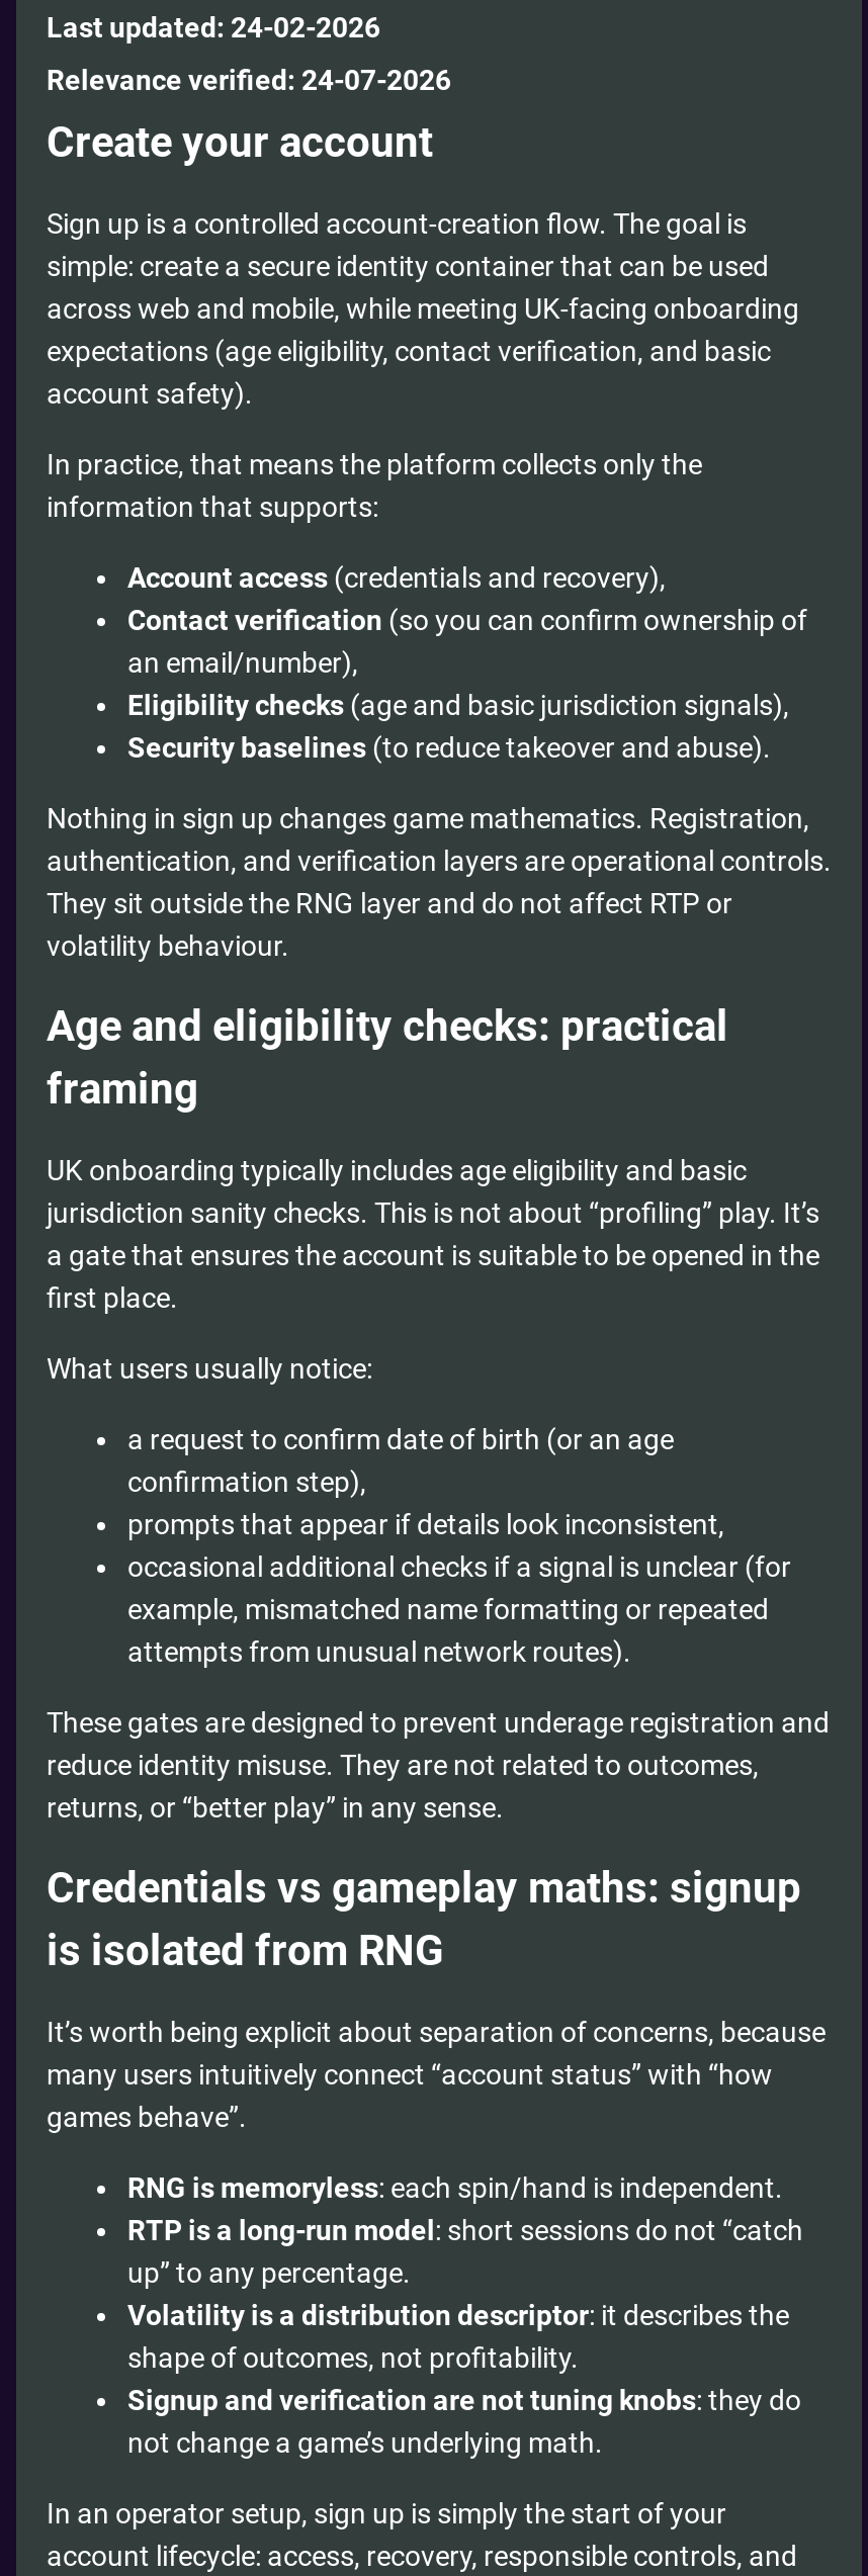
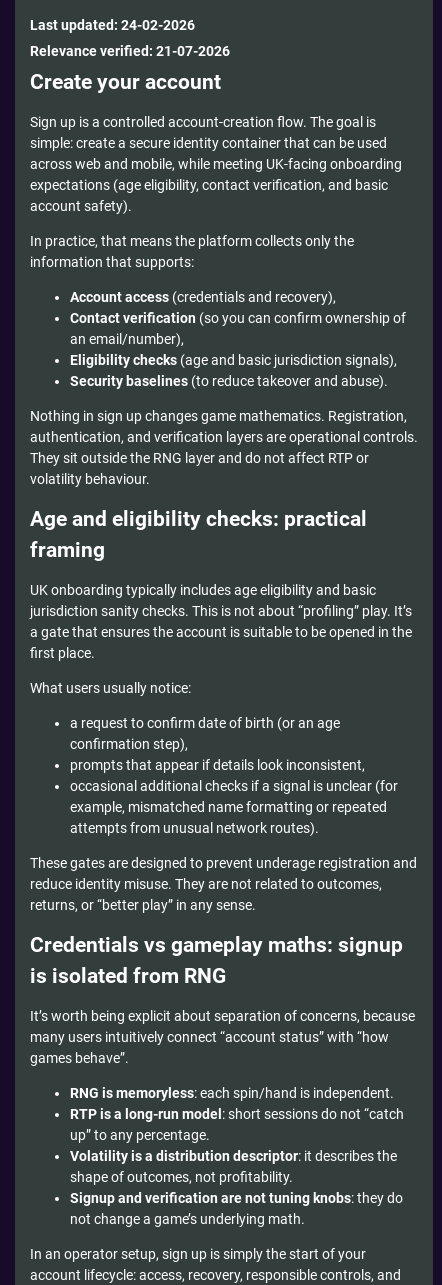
[47,63,451,95] Relevance verified: 24-07-2026 -> [30,43,230,59] Relevance verified: 21-07-2026

